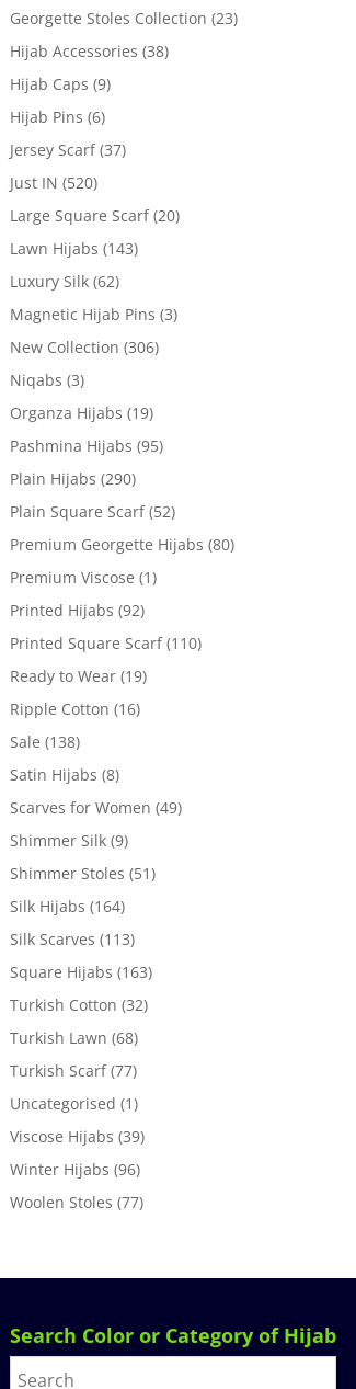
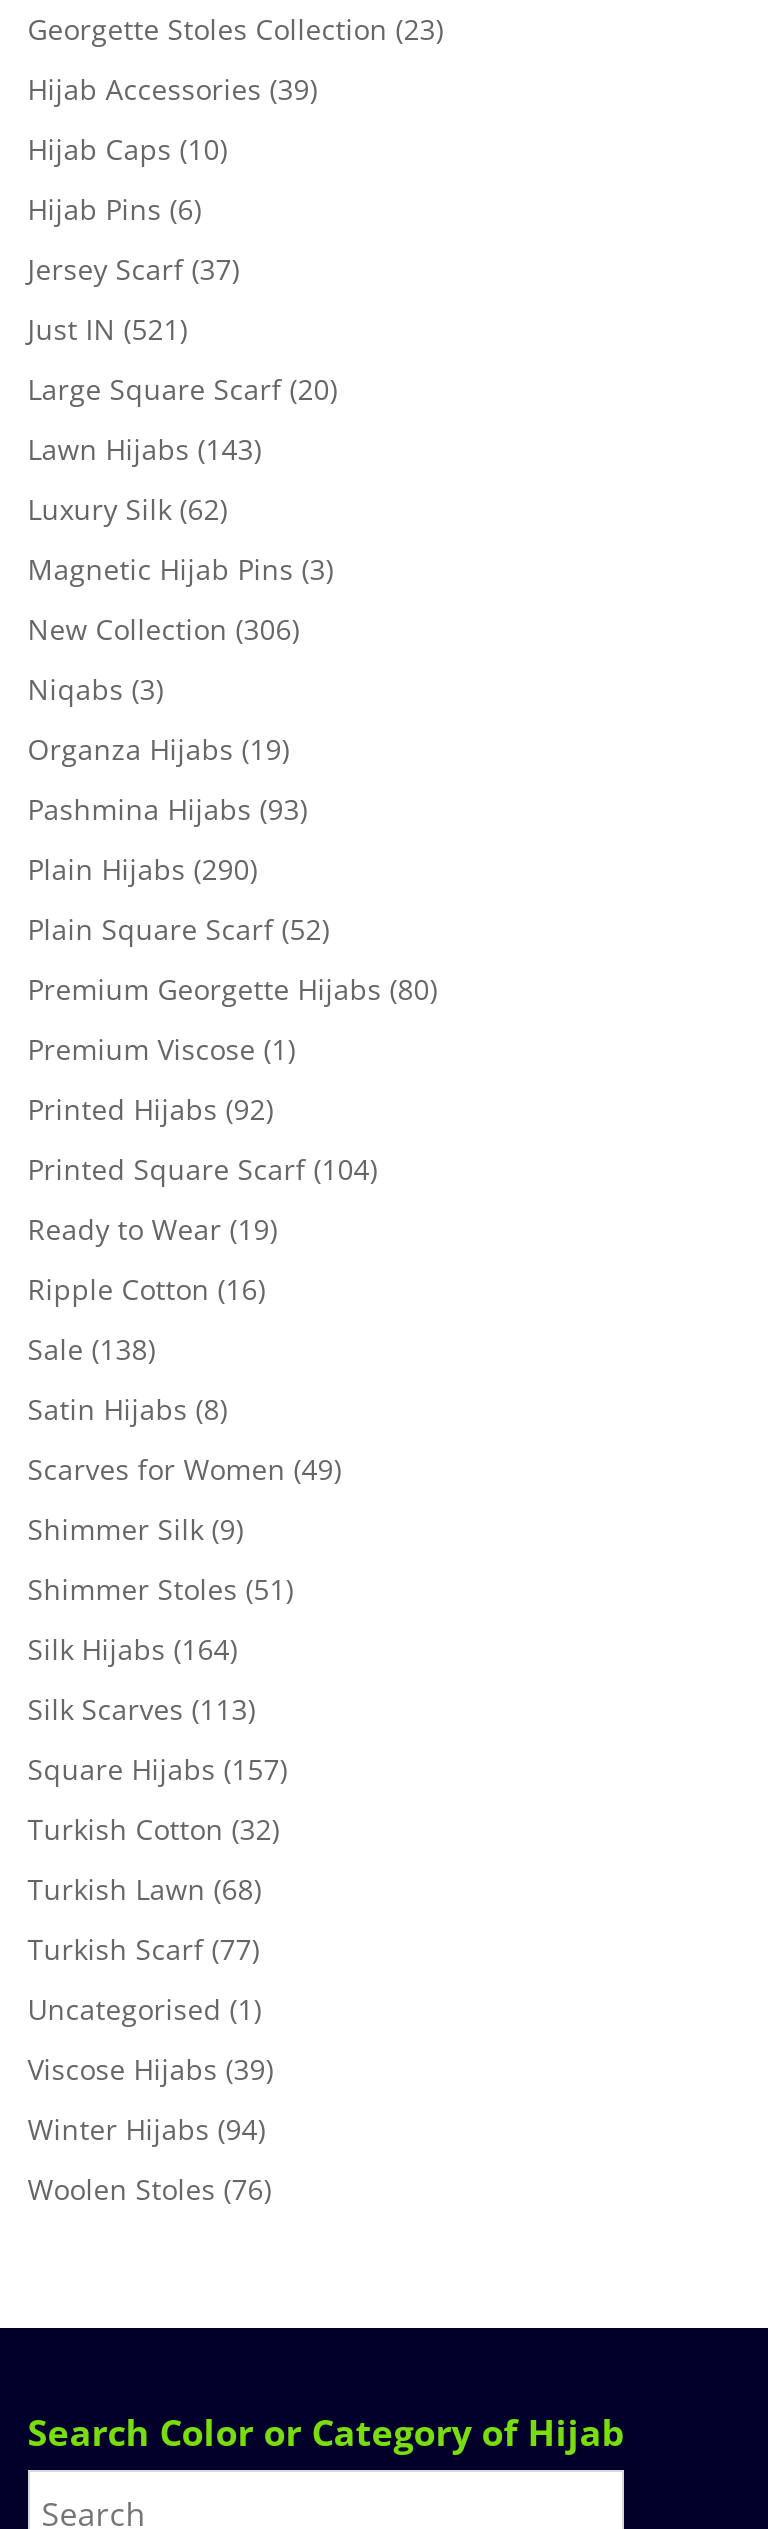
[10,40,168,61] Hijab Accessories (38) -> [28,70,318,108] Hijab Accessories (39)
[10,73,110,94] Hijab Caps (9) -> [28,130,228,168] Hijab Caps (10)
[10,172,97,193] Just IN (520) -> [28,310,188,348] Just IN (521)
[10,435,163,456] Pashmina Hijabs (95) -> [28,790,308,828] Pashmina Hijabs (93)
[10,632,201,653] Printed Square Scarf (110) -> [28,1150,378,1188] Printed Square Scarf (104)
[10,961,152,982] Square Hijabs (163) -> [28,1750,288,1788] Square Hijabs (157)
[10,1159,140,1179] Winter Hijabs (96) -> [28,2110,266,2148] Winter Hijabs (94)
[10,1191,143,1212] Woolen Stoles (77) -> [28,2170,272,2208] Woolen Stoles (76)

